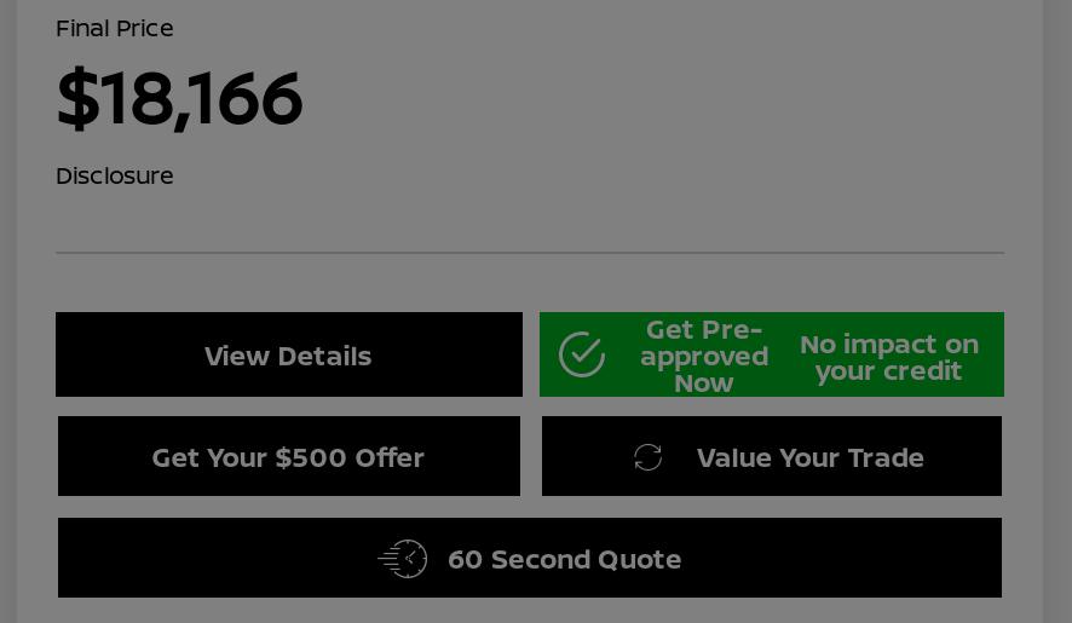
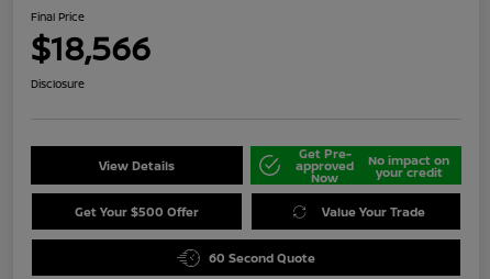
[56,46,302,146] $18,166 -> [31,25,151,71] $18,566

